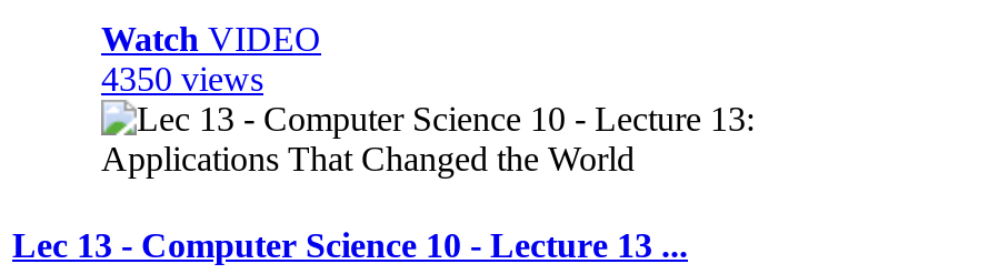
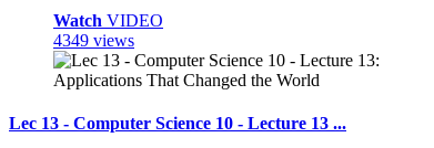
[101,59,263,97] 4350 views -> [53,31,134,49] 4349 views

